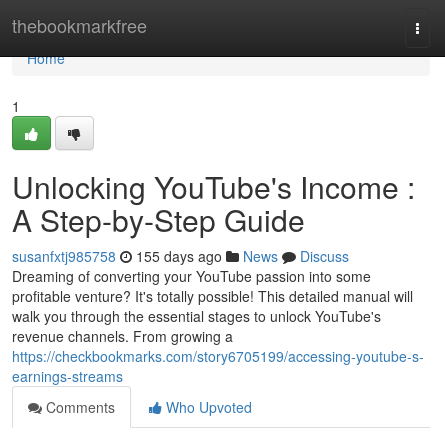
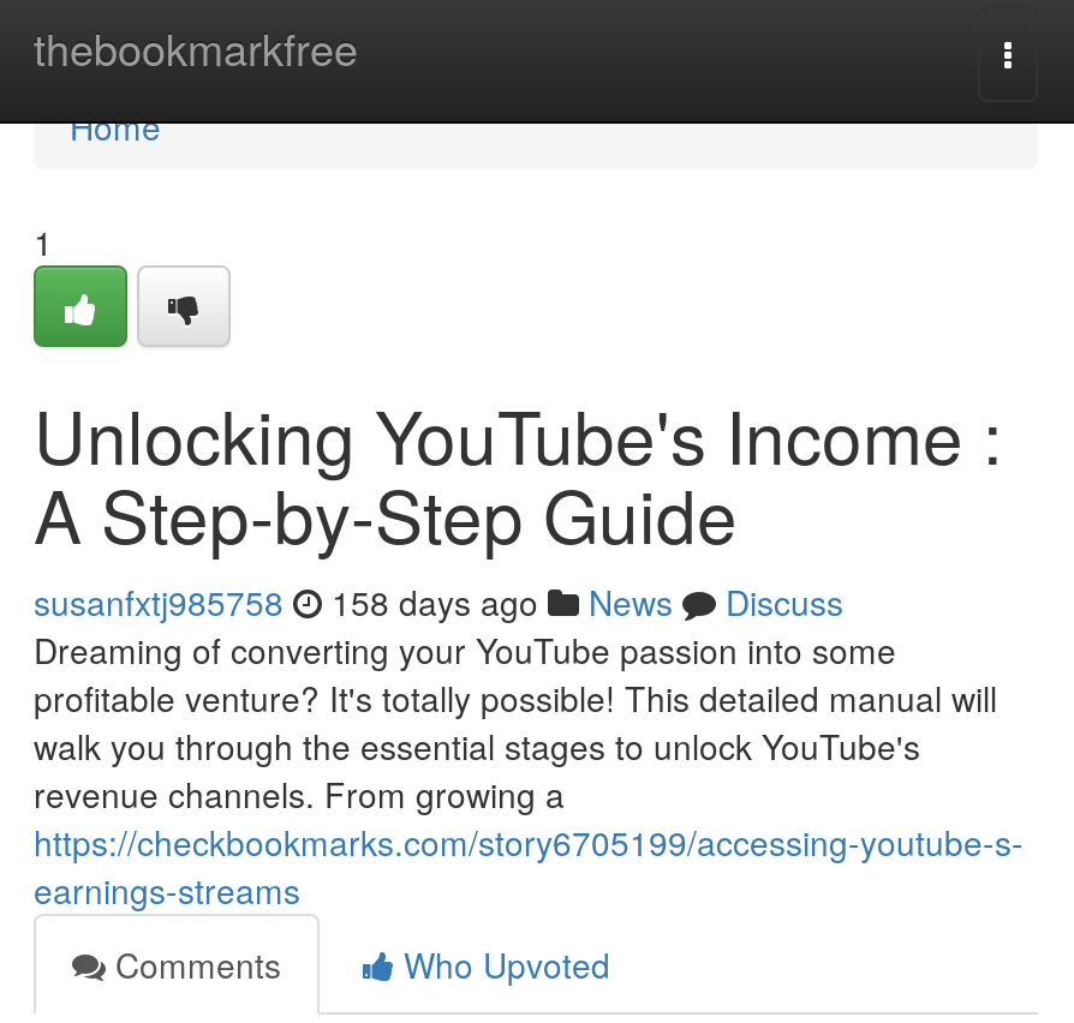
[12,246,349,266] susanfxtj985758 155 days ago News Discuss -> [34,578,843,626] susanfxtj985758 158 days ago News Discuss

